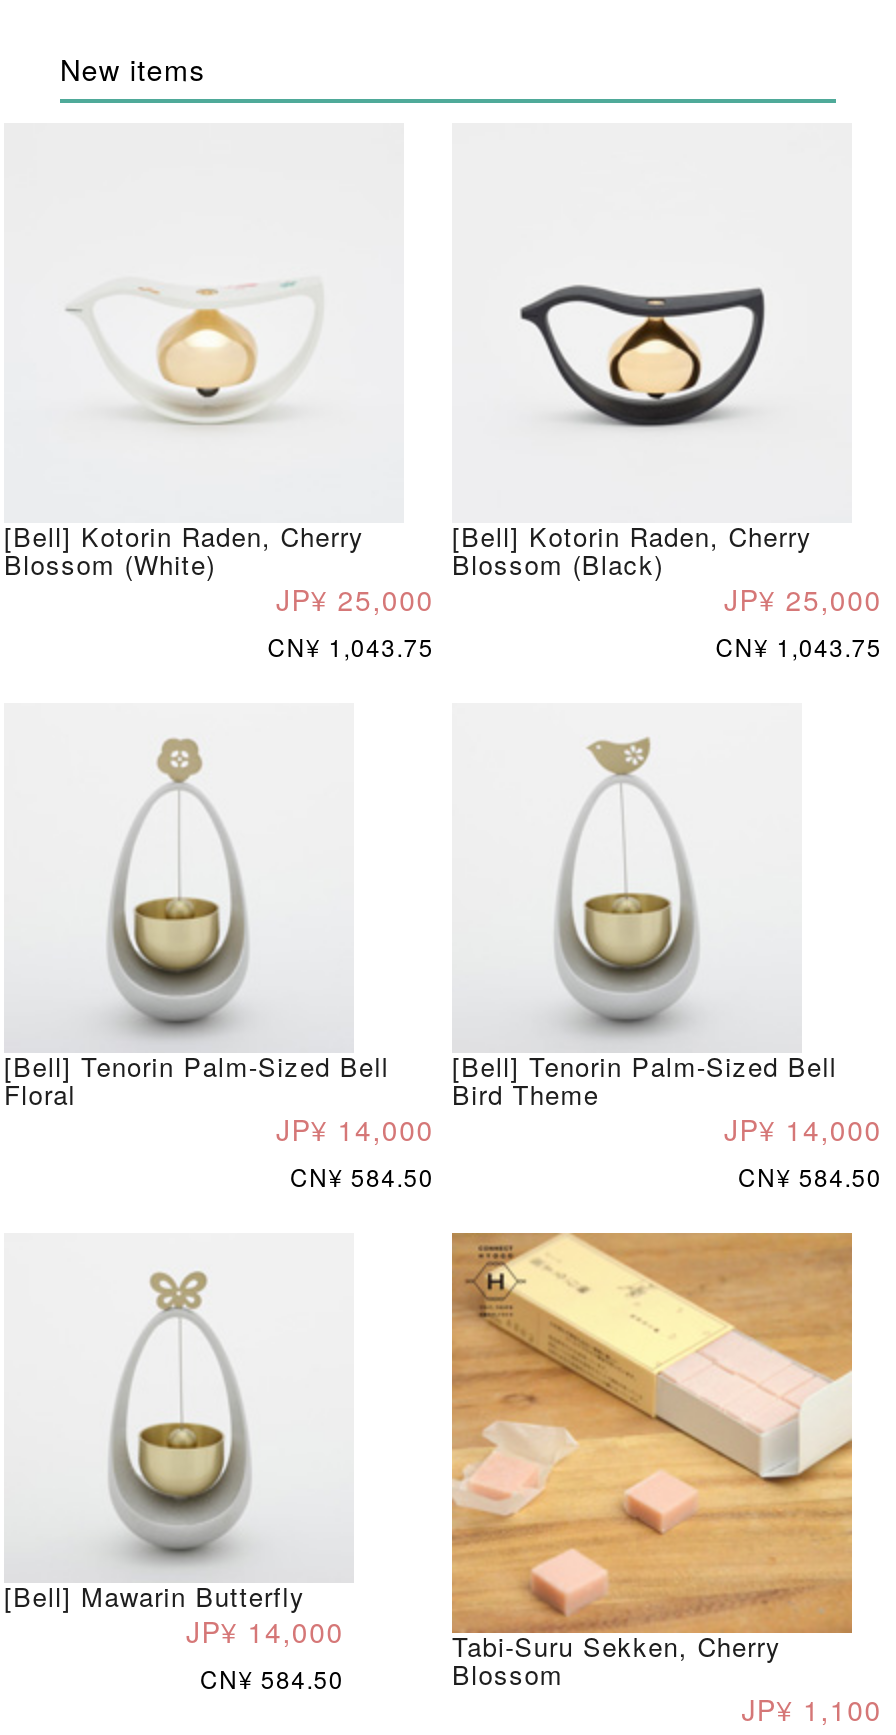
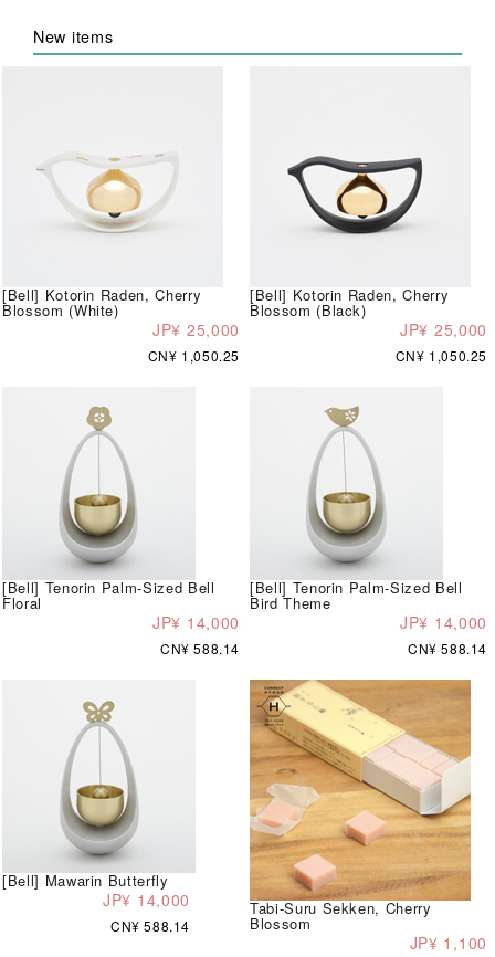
[268,628,434,662] CN¥ 1,043.75 -> [148,346,240,364] CN¥ 1,050.25
[716,628,882,662] CN¥ 1,043.75 -> [395,346,487,364] CN¥ 1,050.25
[290,1158,434,1192] CN¥ 584.50 -> [160,638,240,657] CN¥ 588.14
[738,1158,882,1192] CN¥ 584.50 -> [408,638,487,657] CN¥ 588.14
[200,1660,344,1694] CN¥ 584.50 -> [110,916,190,935] CN¥ 588.14

